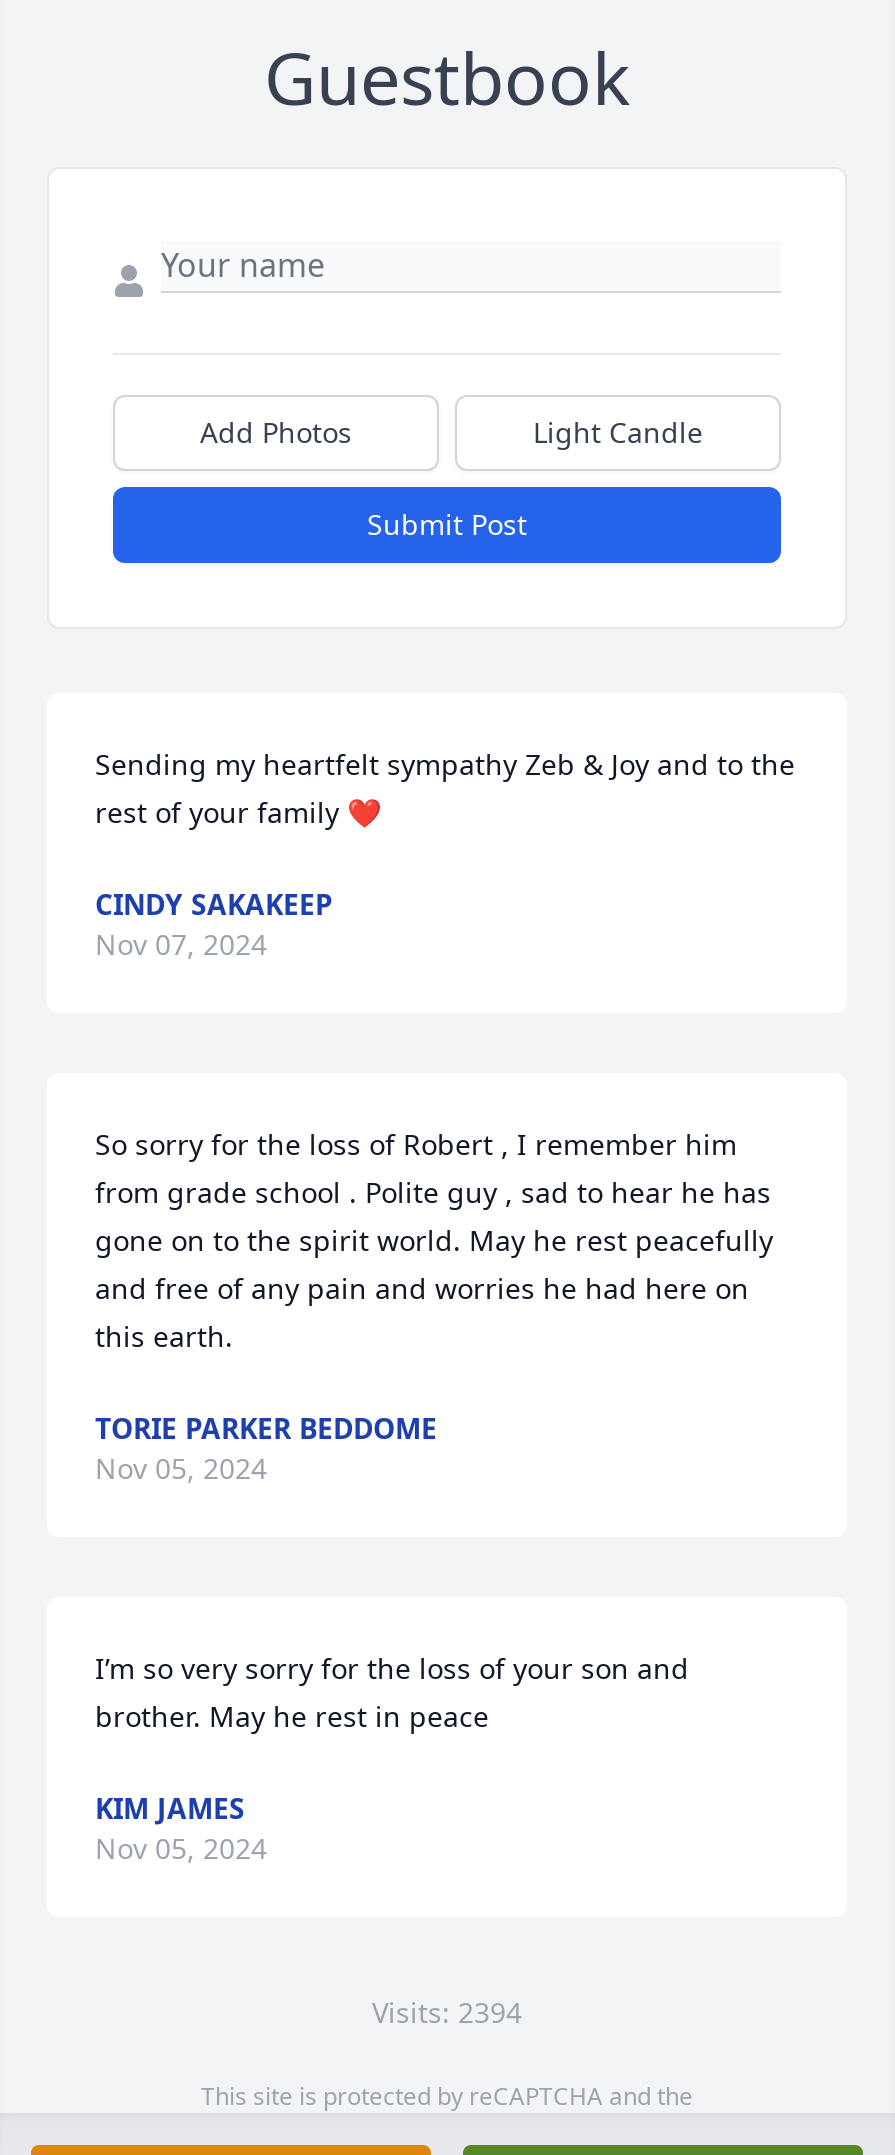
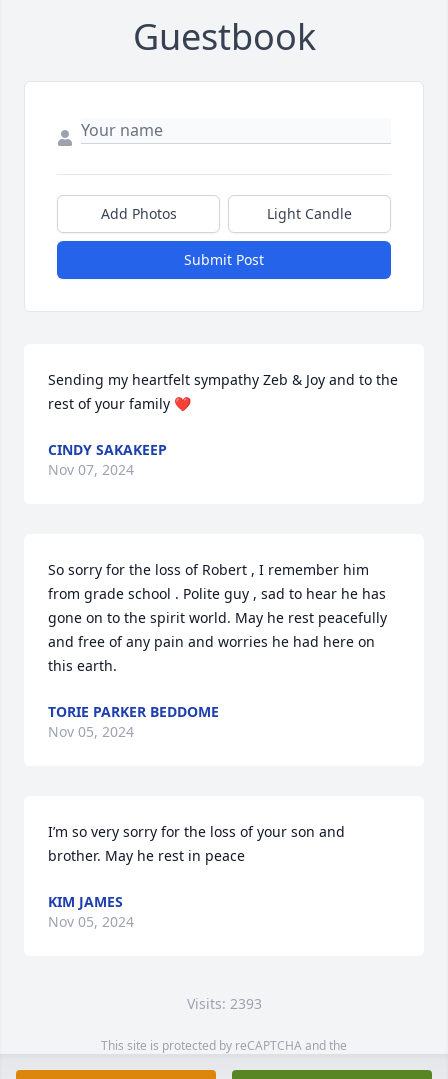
[372,1993,522,2031] Visits: 2394 -> [186,994,261,1013] Visits: 2393

